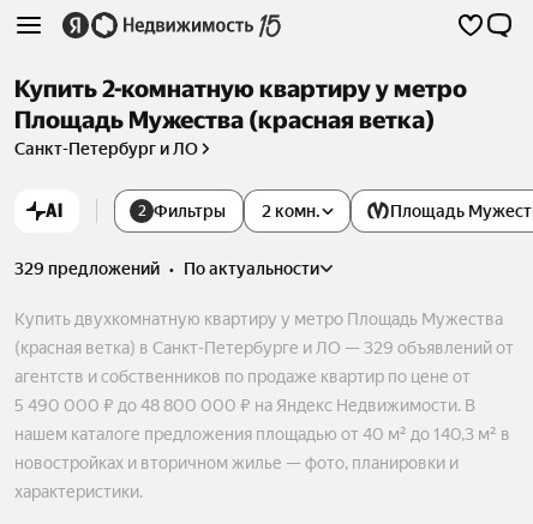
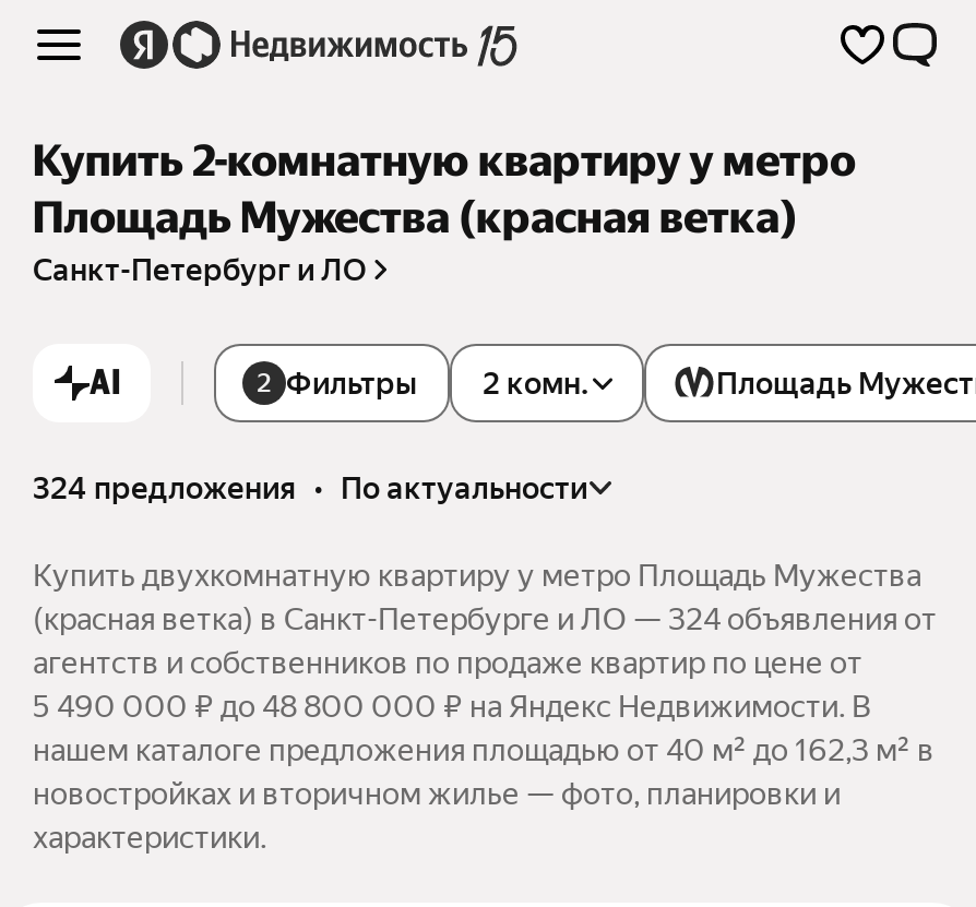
[14,259,319,278] 329 предложений • по актуальности -> [33,471,587,506] 324 предложения • по актуальности
[14,338,514,358] (красная ветка) в Санкт-Петербурге и ЛО — 329 объявлений от -> [33,602,937,637] (красная ветка) в Санкт-Петербурге и ЛО — 324 объявления от
[14,425,510,444] нашем каталоге предложения площадью от 40 м² до 140,3 м² в -> [33,733,935,768] нашем каталоге предложения площадью от 40 м² до 162,3 м² в

